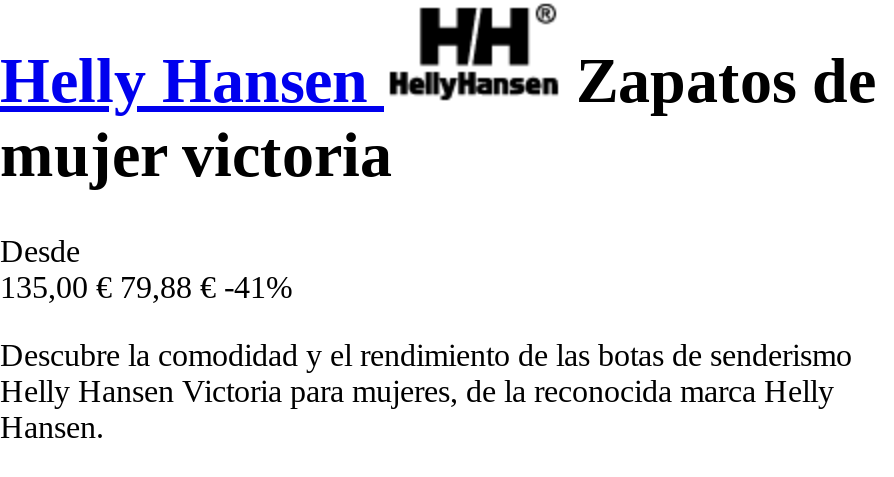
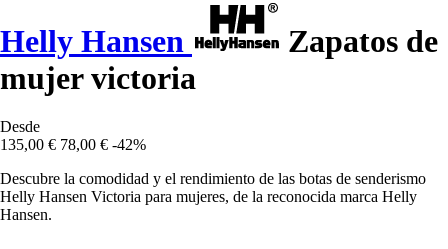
[0,271,292,305] 135,00 € 79,88 € -41% -> [0,136,146,153] 135,00 € 78,00 € -42%

